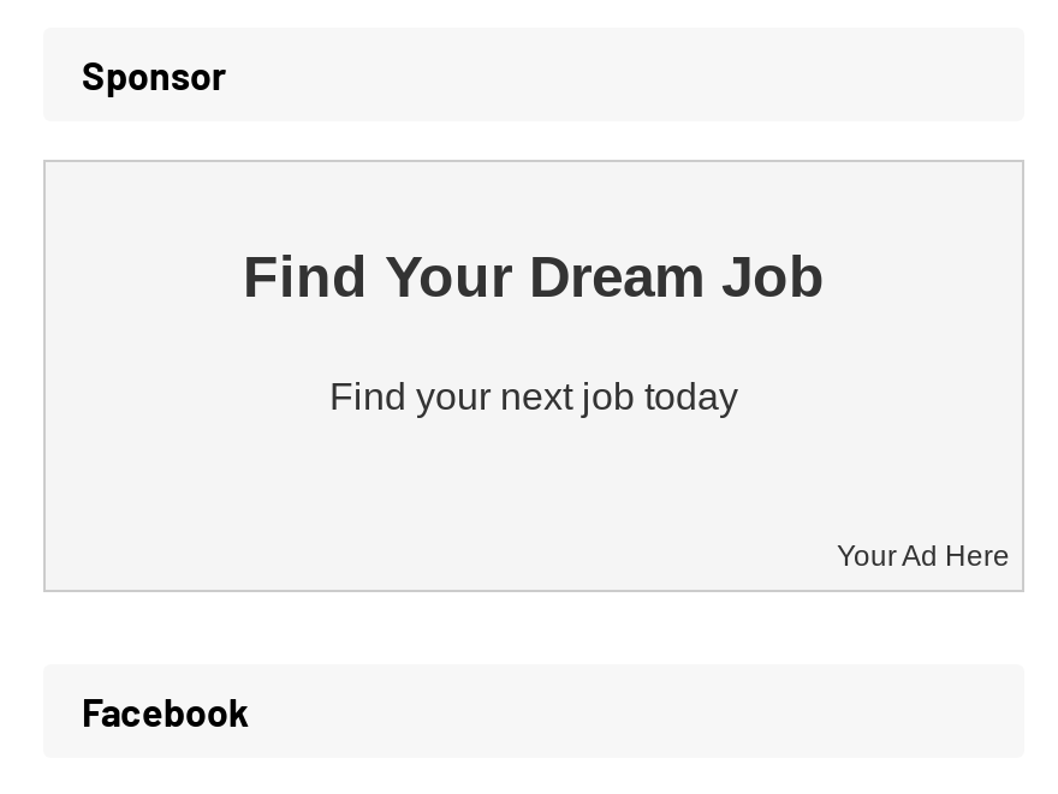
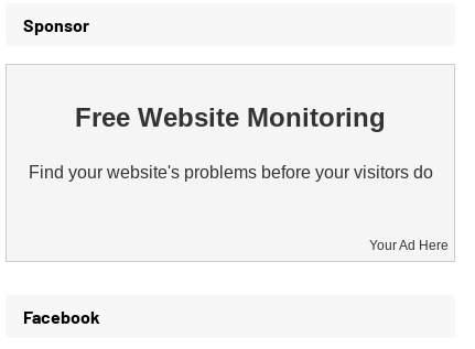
[243,244,825,308] Find Your Dream Job -> [75,102,386,132] Free Website Monitoring
[329,375,738,416] Find your next job today -> [28,163,433,181] Find your website's problems before your visitors do

